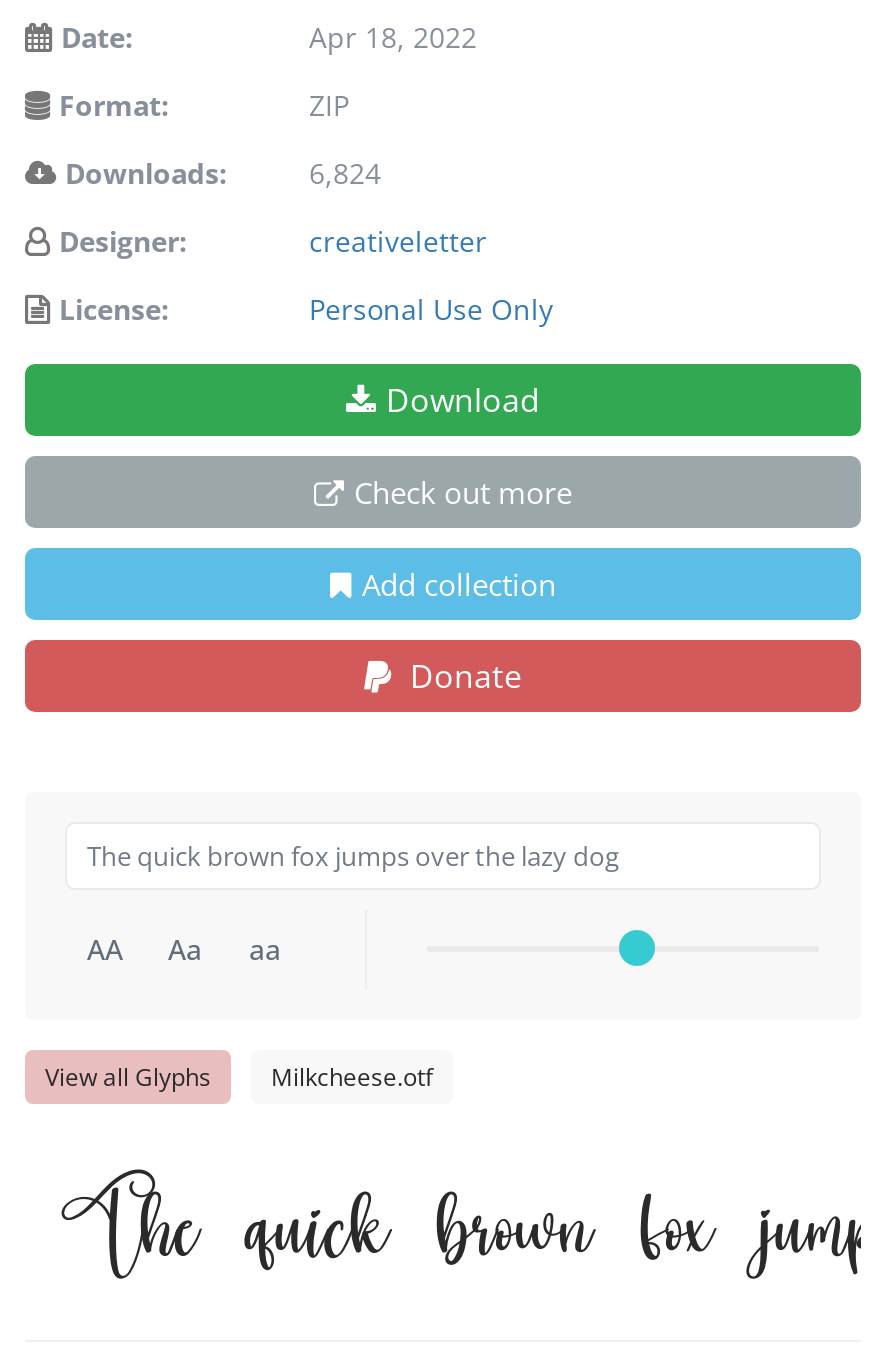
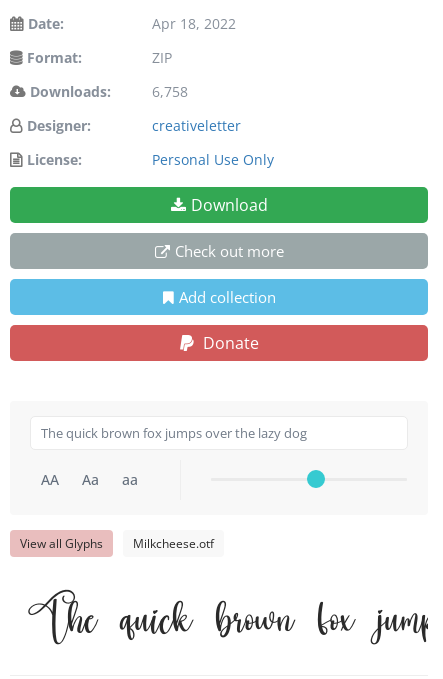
[309,153,381,191] 6,824 -> [152,82,188,101] 6,758

